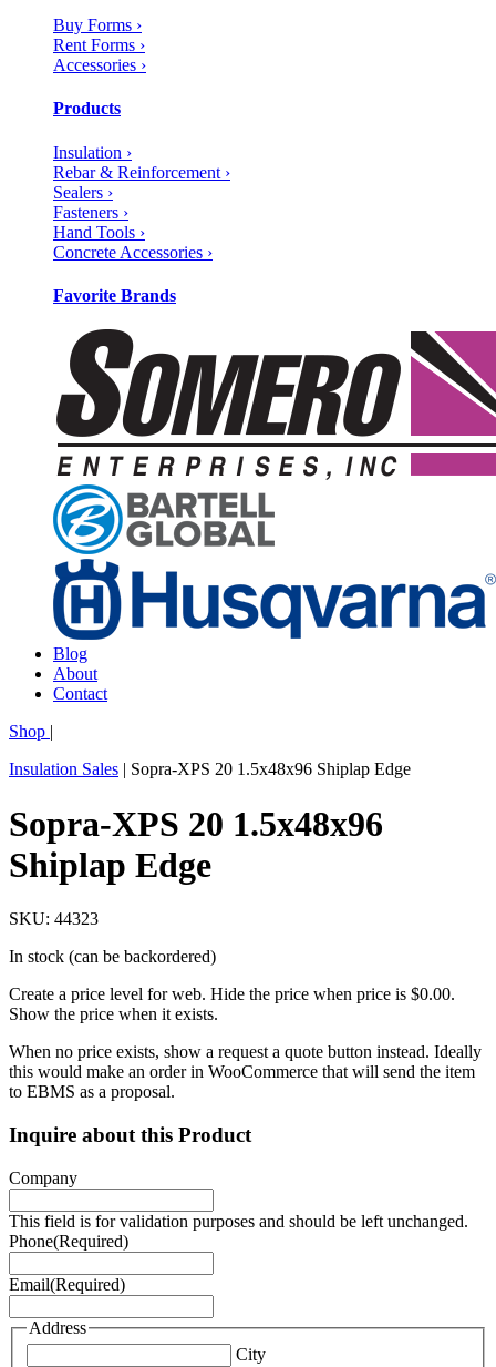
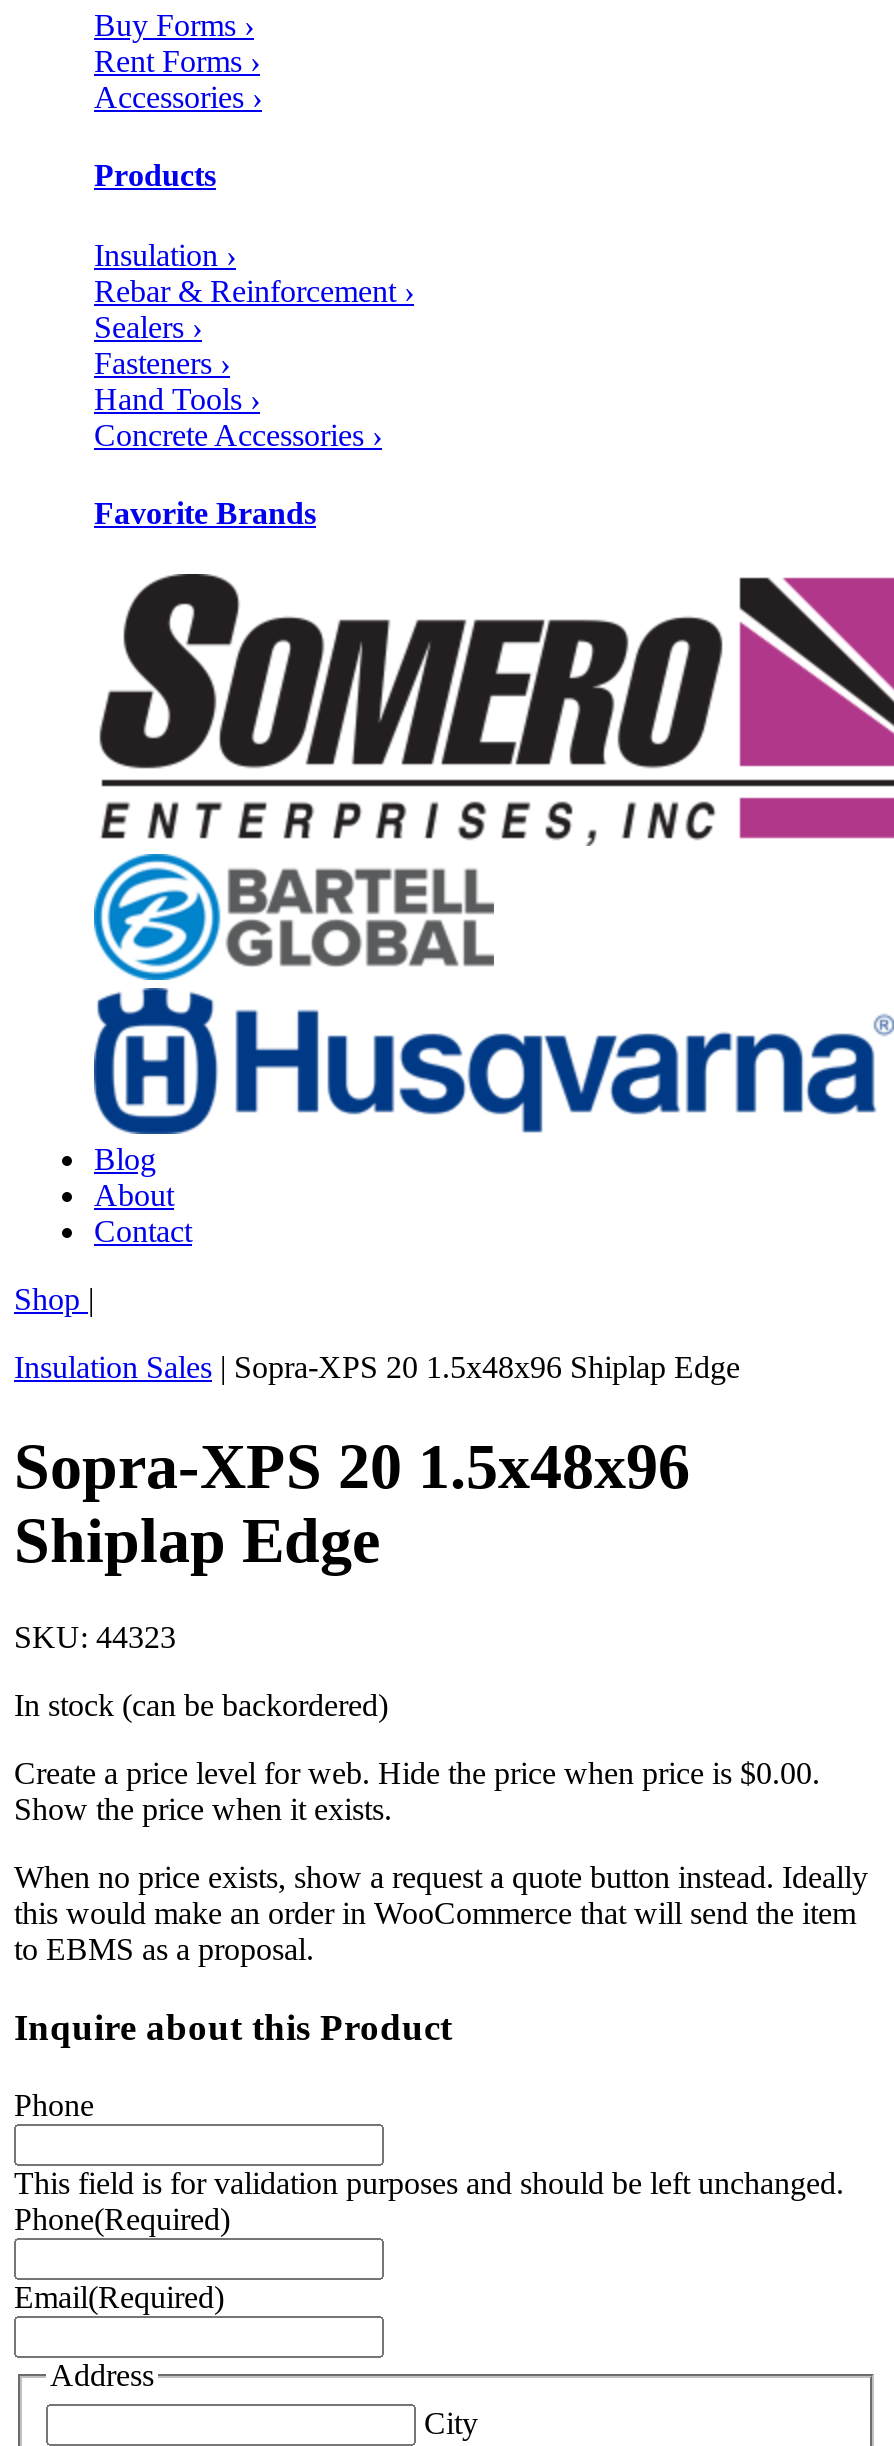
[9,1168,77,1187] Company -> [14,2087,94,2121] Phone

